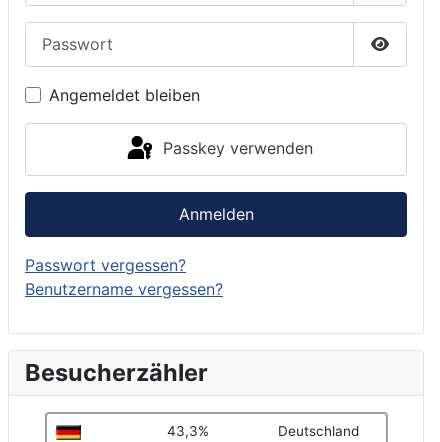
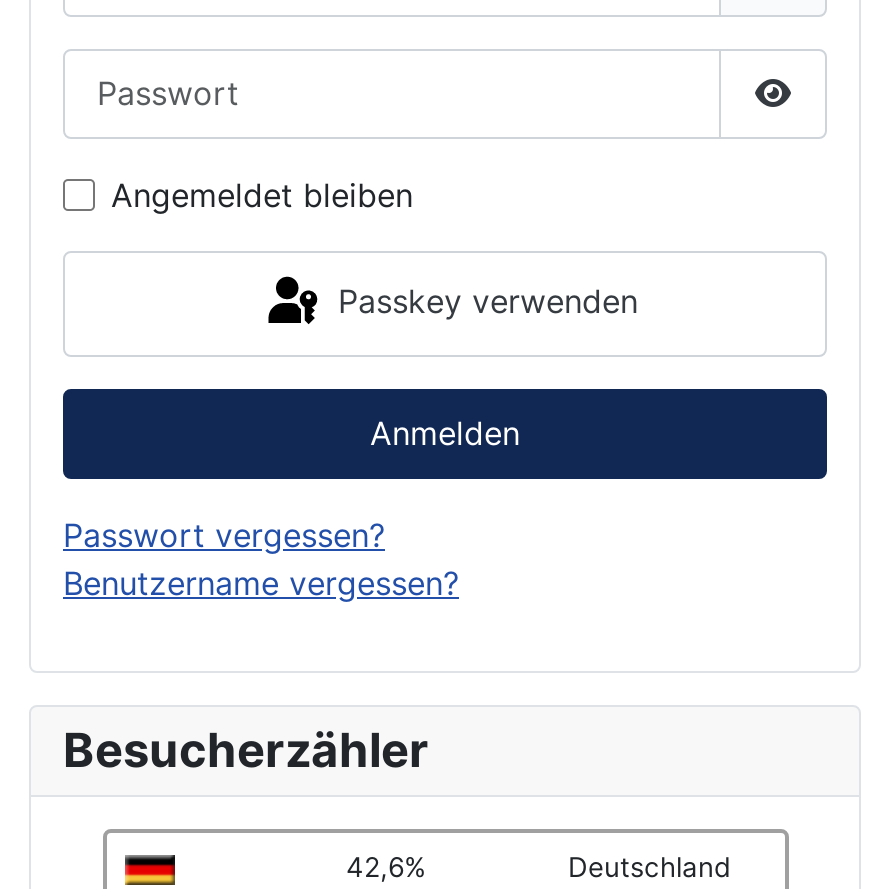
[166,423,208,439] 43,3% -> [346,851,426,883] 42,6%

